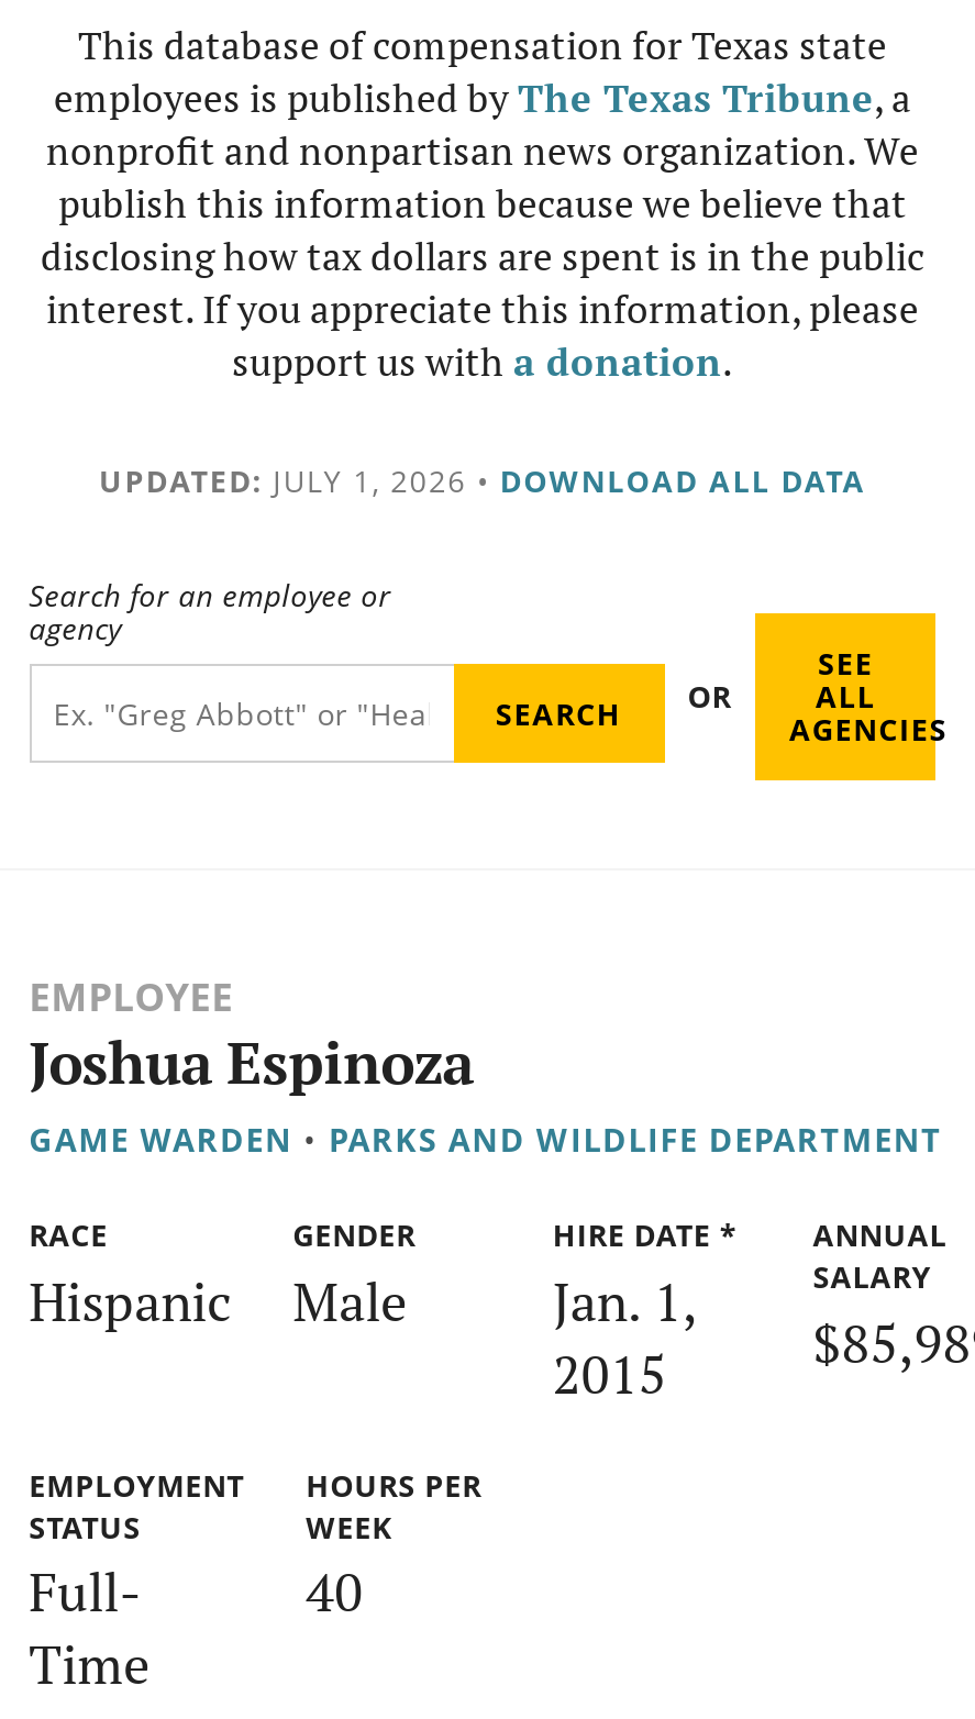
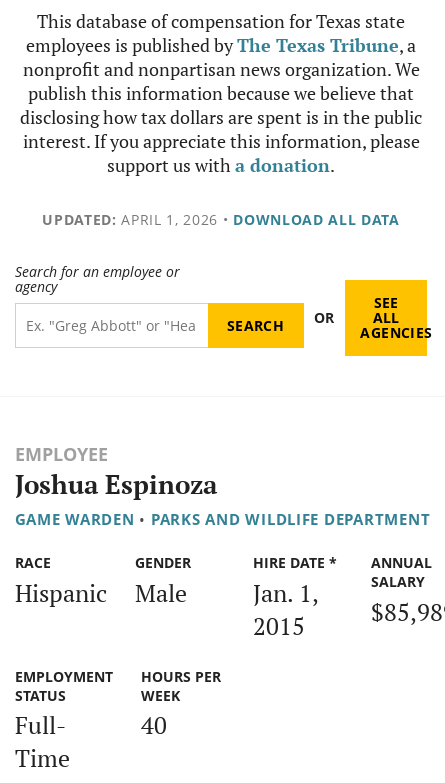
[99,459,866,501] UPDATED: JULY 1, 2026 • DOWNLOAD ALL DATA -> [42,210,400,229] UPDATED: APRIL 1, 2026 • DOWNLOAD ALL DATA

